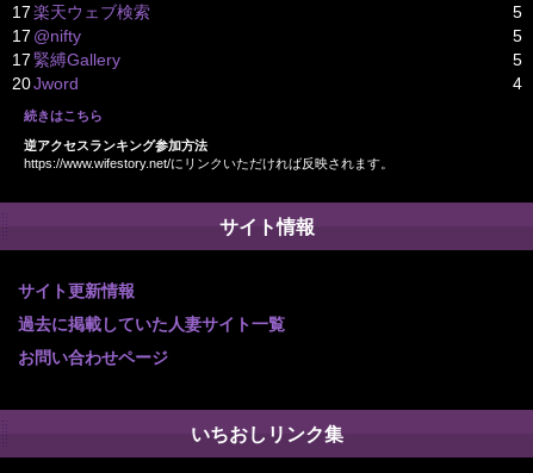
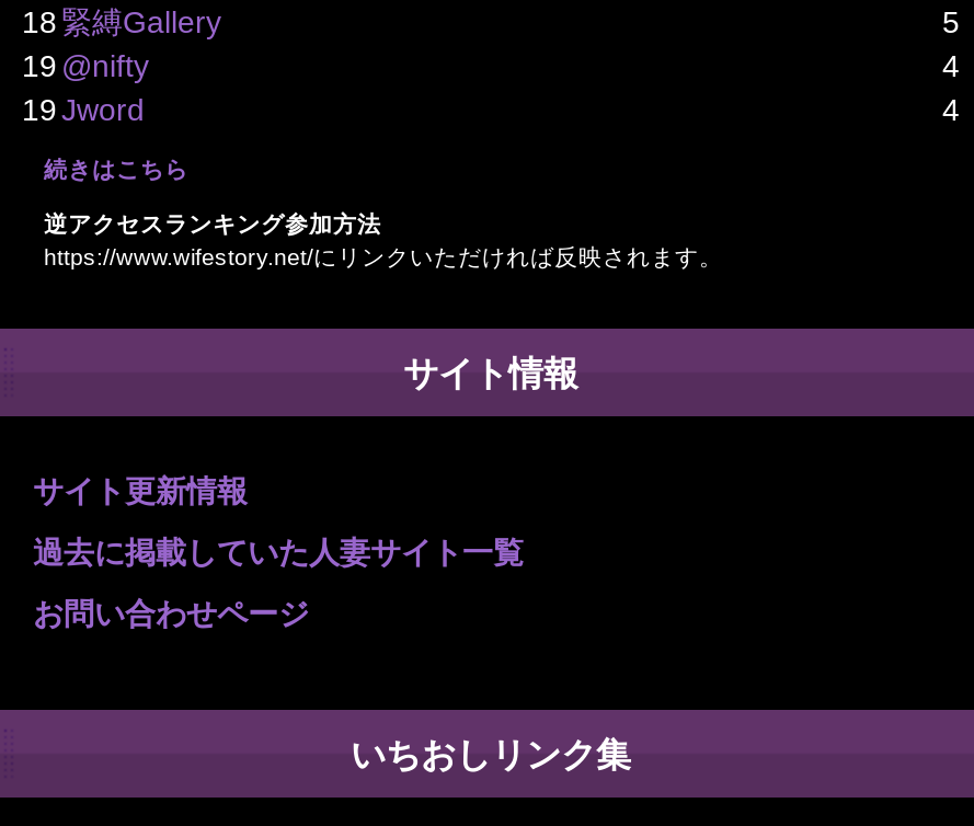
[12,2,150,21] 17 楽天ウェブ検索 -> [22,4,221,39] 18 緊縛Gallery
[12,26,522,93] 17 @nifty | 5 | 17 緊縛Gallery | 5 | 20 Jword -> [22,48,960,127] 19 @nifty | 4 | 19 Jword

